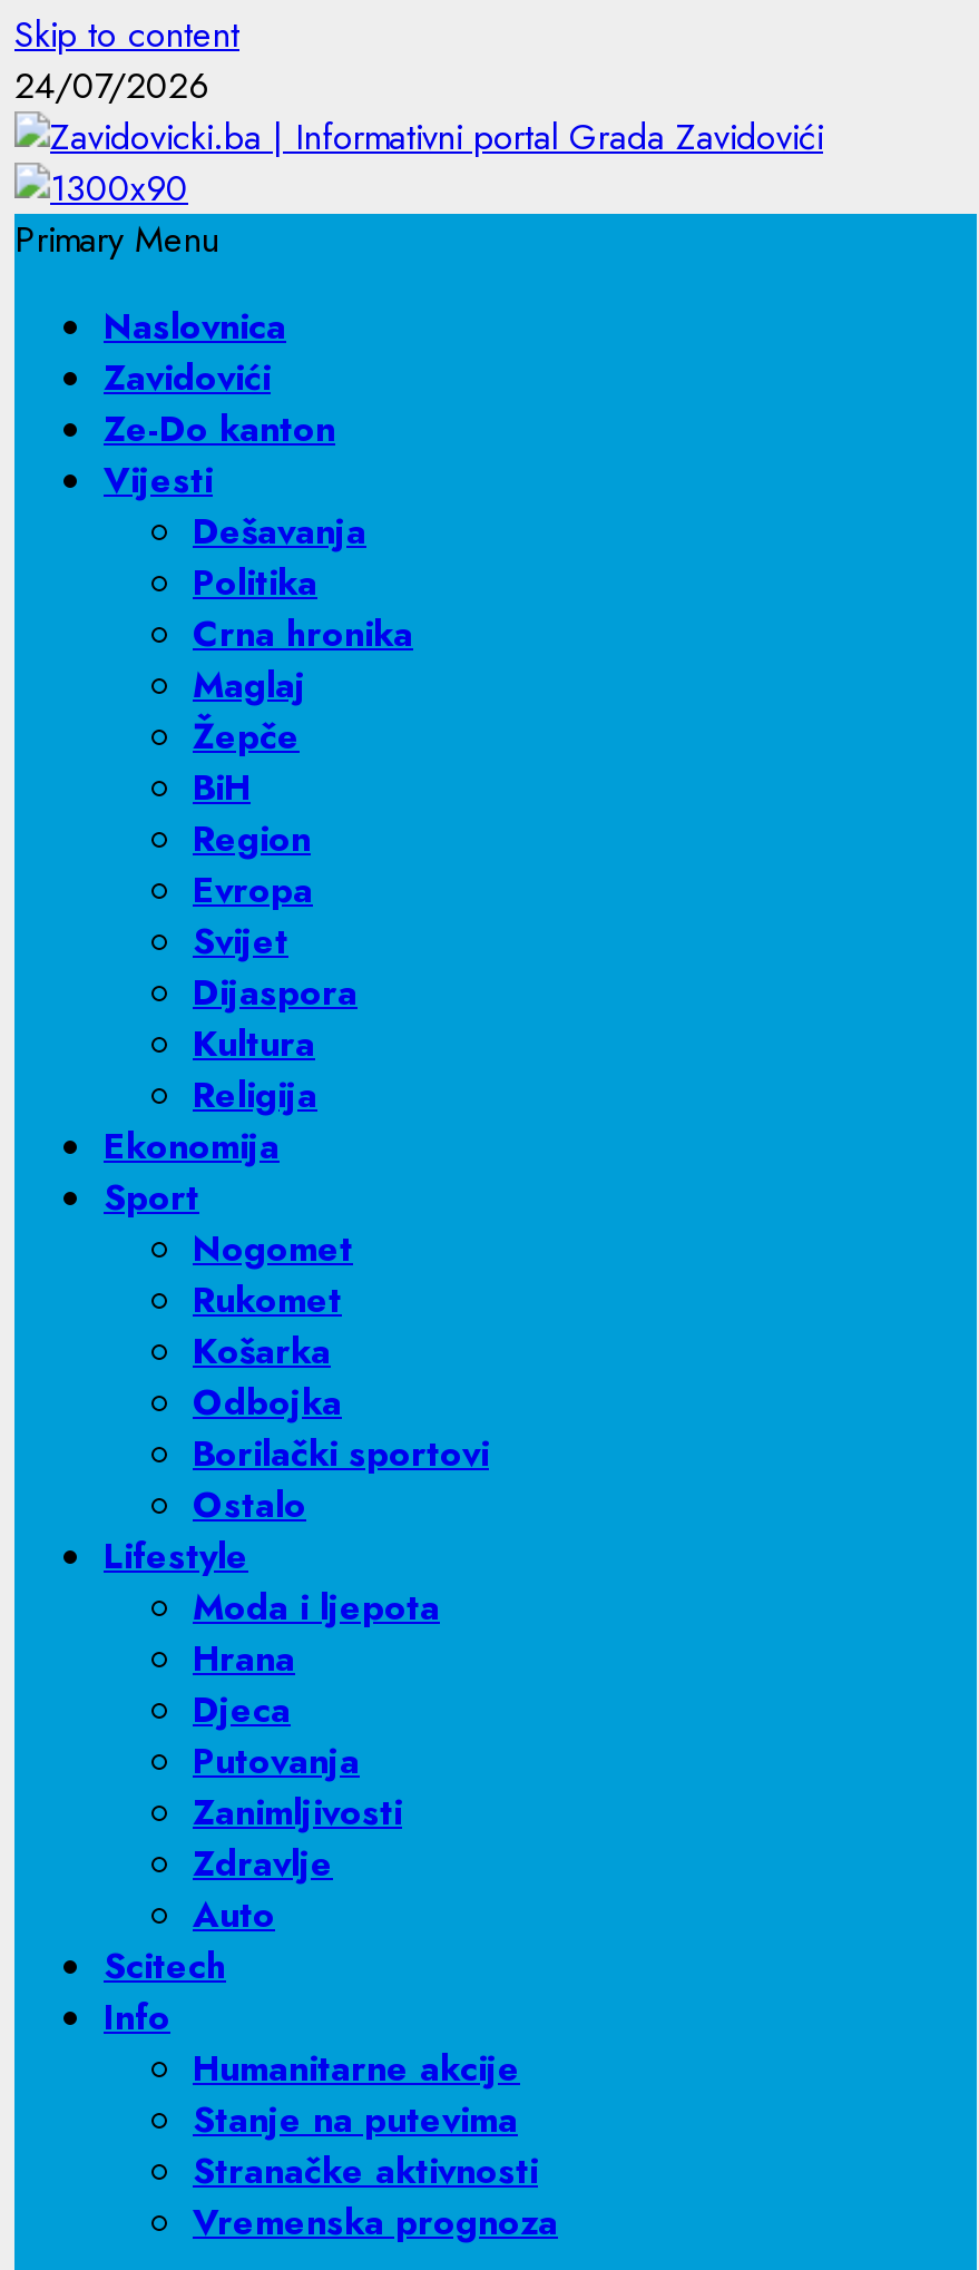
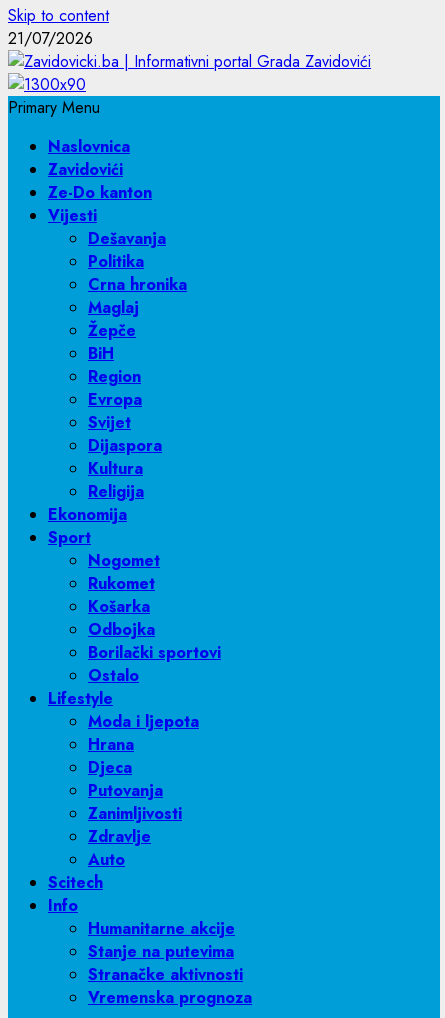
[14,60,208,111] 24/07/2026 -> [8,27,93,50] 21/07/2026

